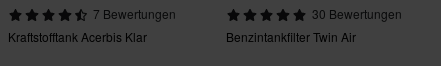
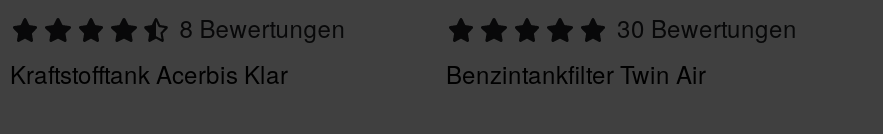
[93,5,176,22] 7 Bewertungen -> [180,10,346,44] 8 Bewertungen

